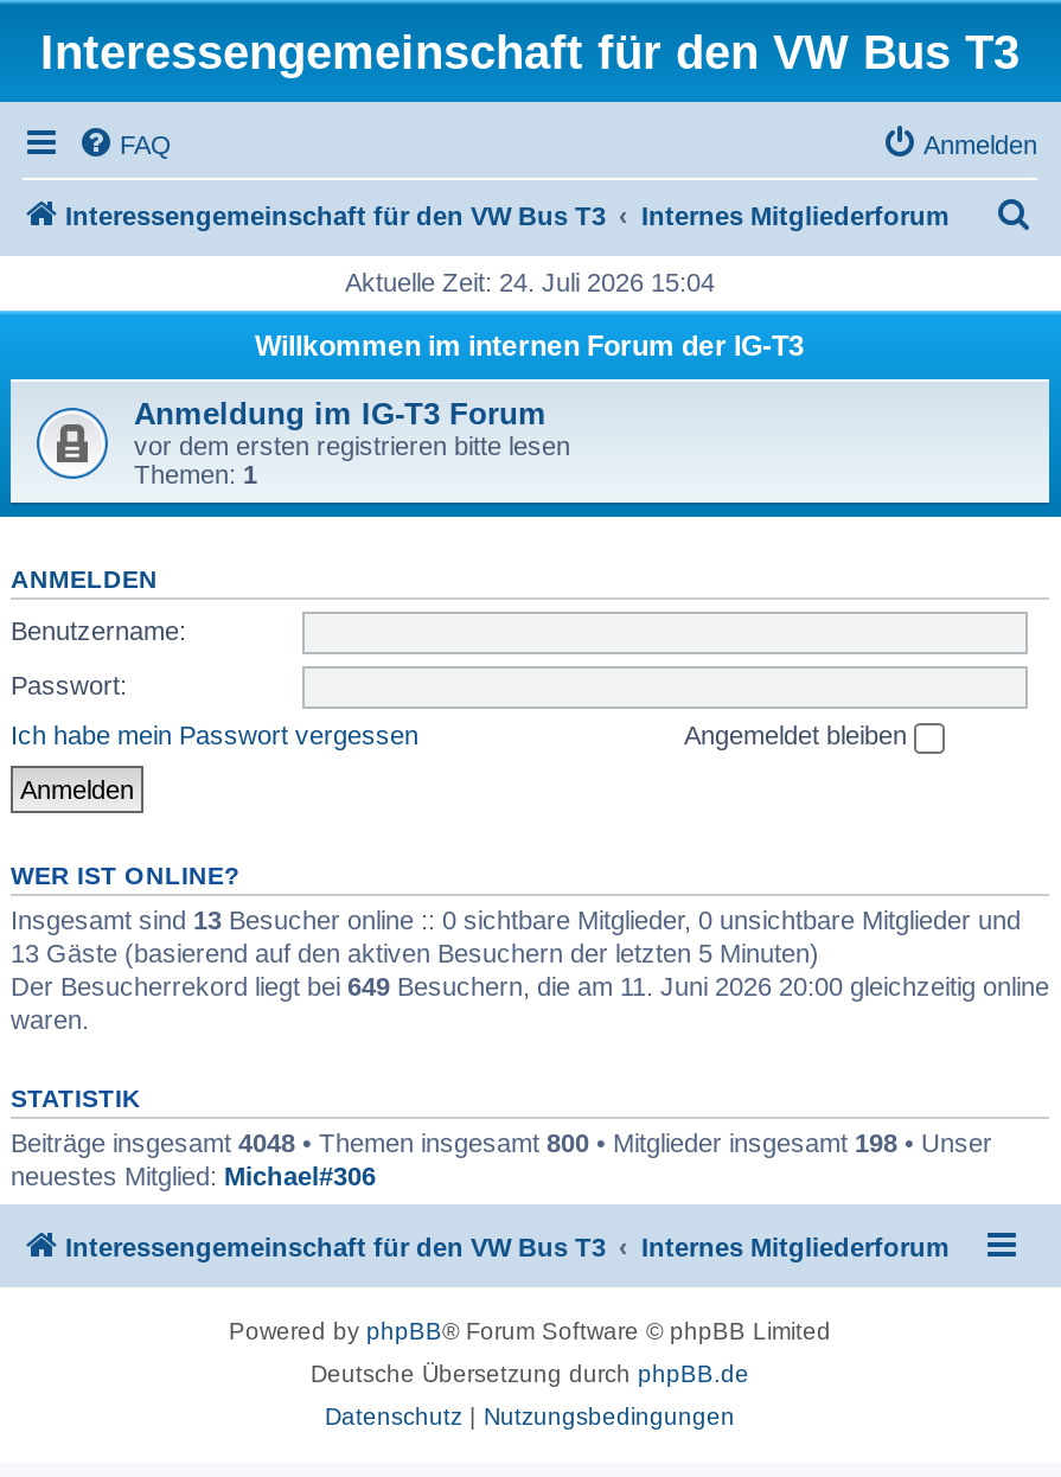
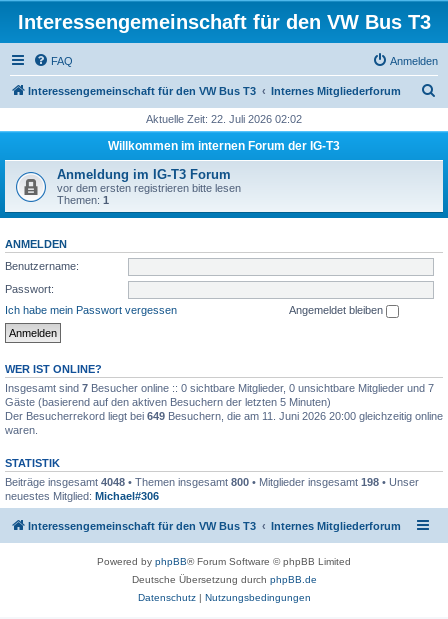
[345,268,715,296] Aktuelle Zeit: 24. Juli 2026 15:04 -> [146,113,302,125] Aktuelle Zeit: 22. Juli 2026 02:02
[11,905,1021,966] Insgesamt sind 13 Besucher online :: 0 sichtbare Mitglieder, 0 unsichtbare Mitglieder und | 13 Gäste (basierend auf den aktiven Besuchern der letzten 5 Minuten) -> [5,382,434,408] Insgesamt sind 7 Besucher online :: 0 sichtbare Mitglieder, 0 unsichtbare Mitglieder und 7 | Gäste (basierend auf den aktiven Besuchern der letzten 5 Minuten)

